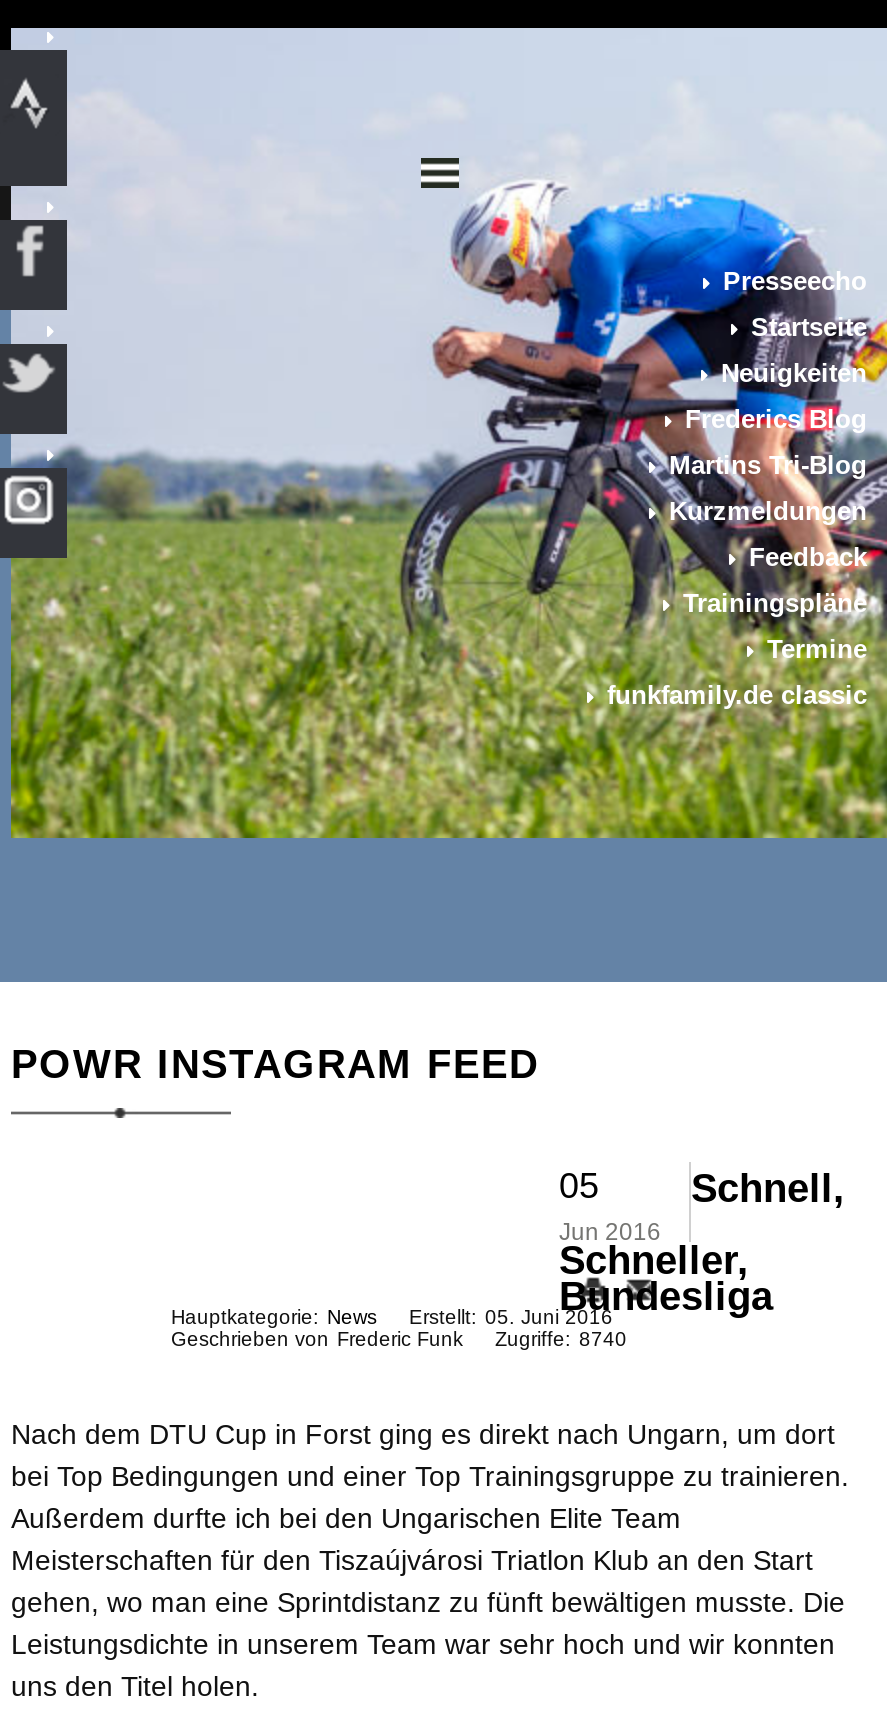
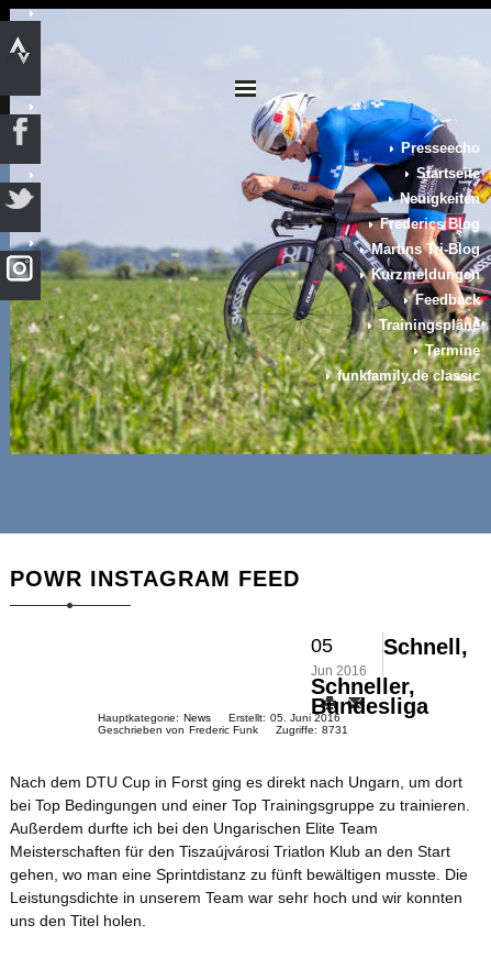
[171,1327,627,1349] Geschrieben von Frederic Funk Zugriffe: 8740 -> [98,723,348,735] Geschrieben von Frederic Funk Zugriffe: 8731

